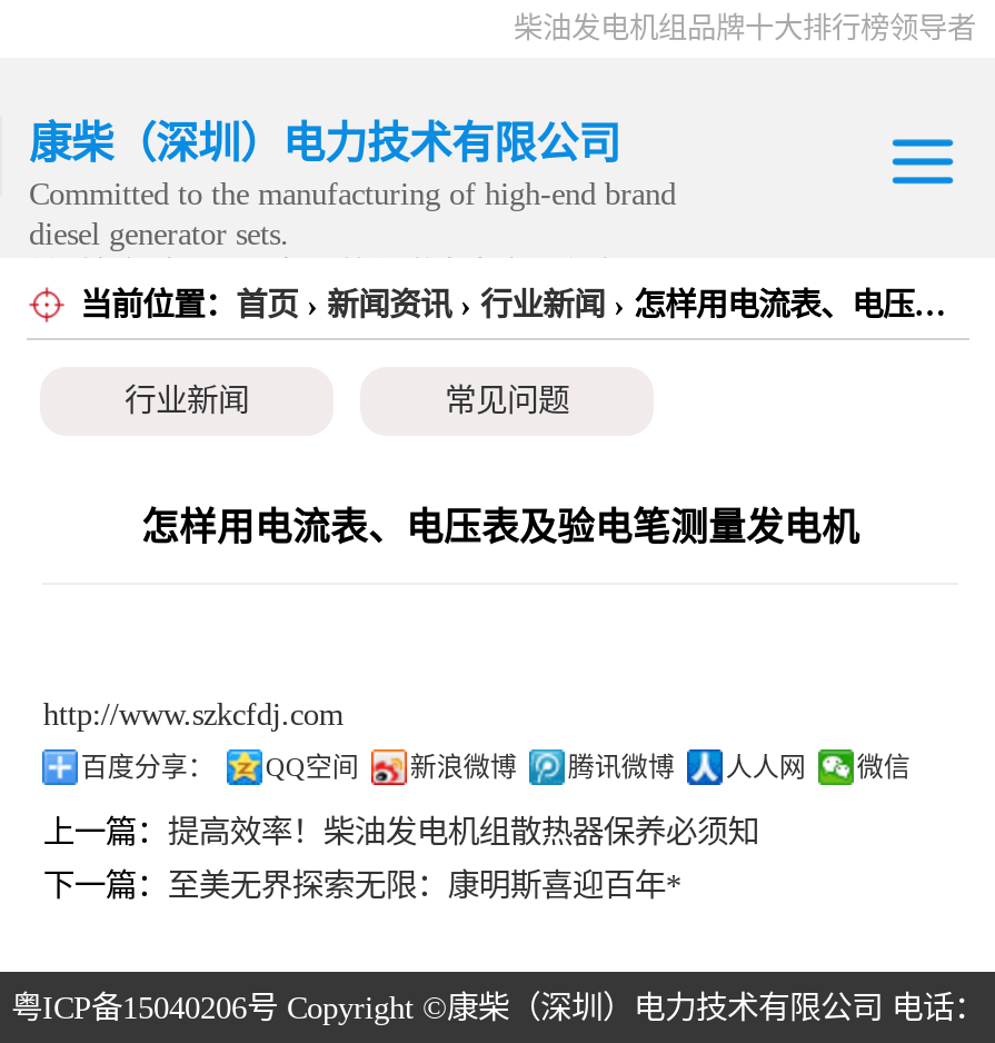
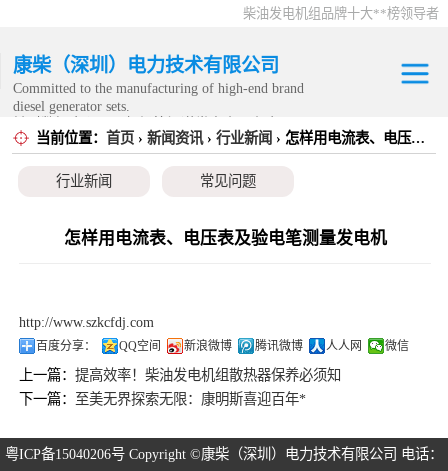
[514,11,976,44] 柴油发电机组品牌十大排行榜领导者 -> [243,6,439,21] 柴油发电机组品牌十大**榜领导者

